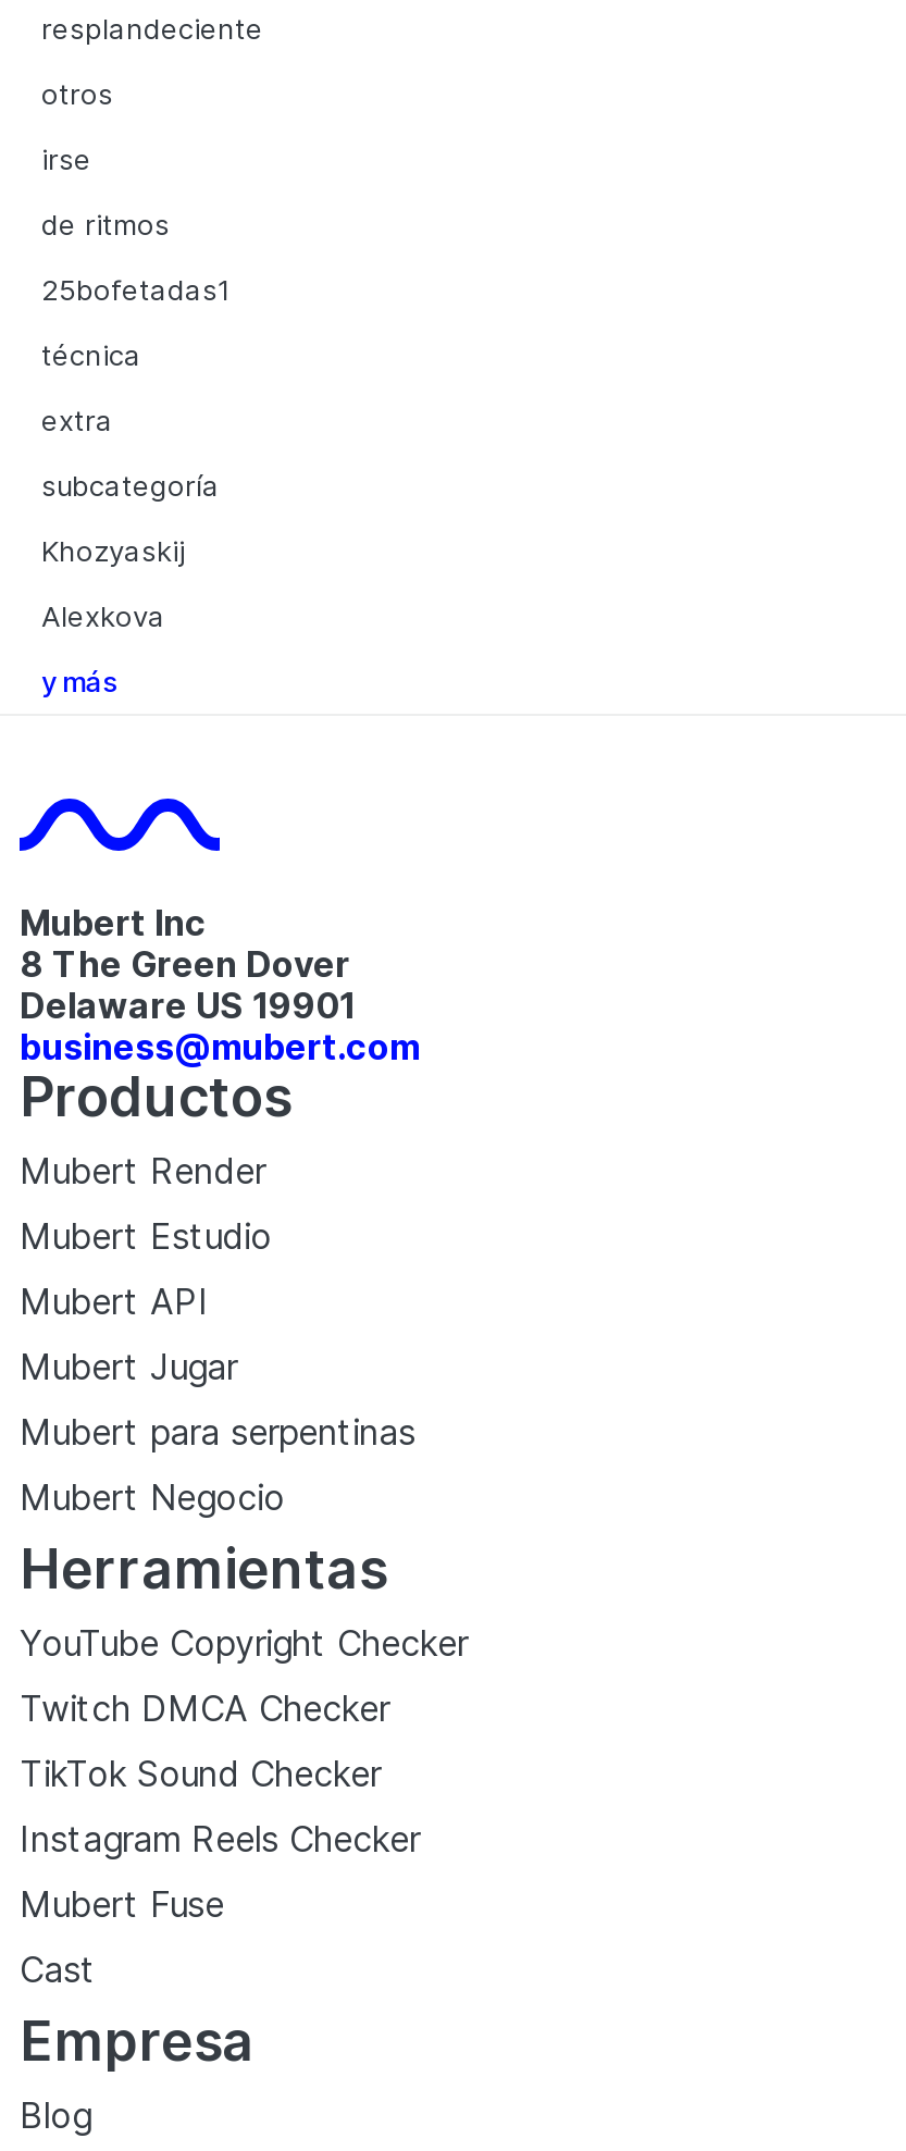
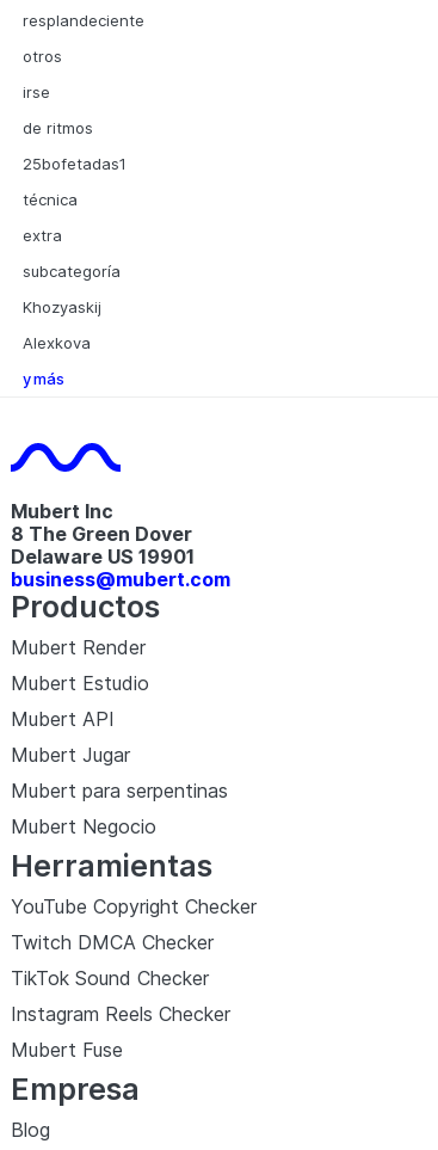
[20,1947,96,1991] Cast -> none

